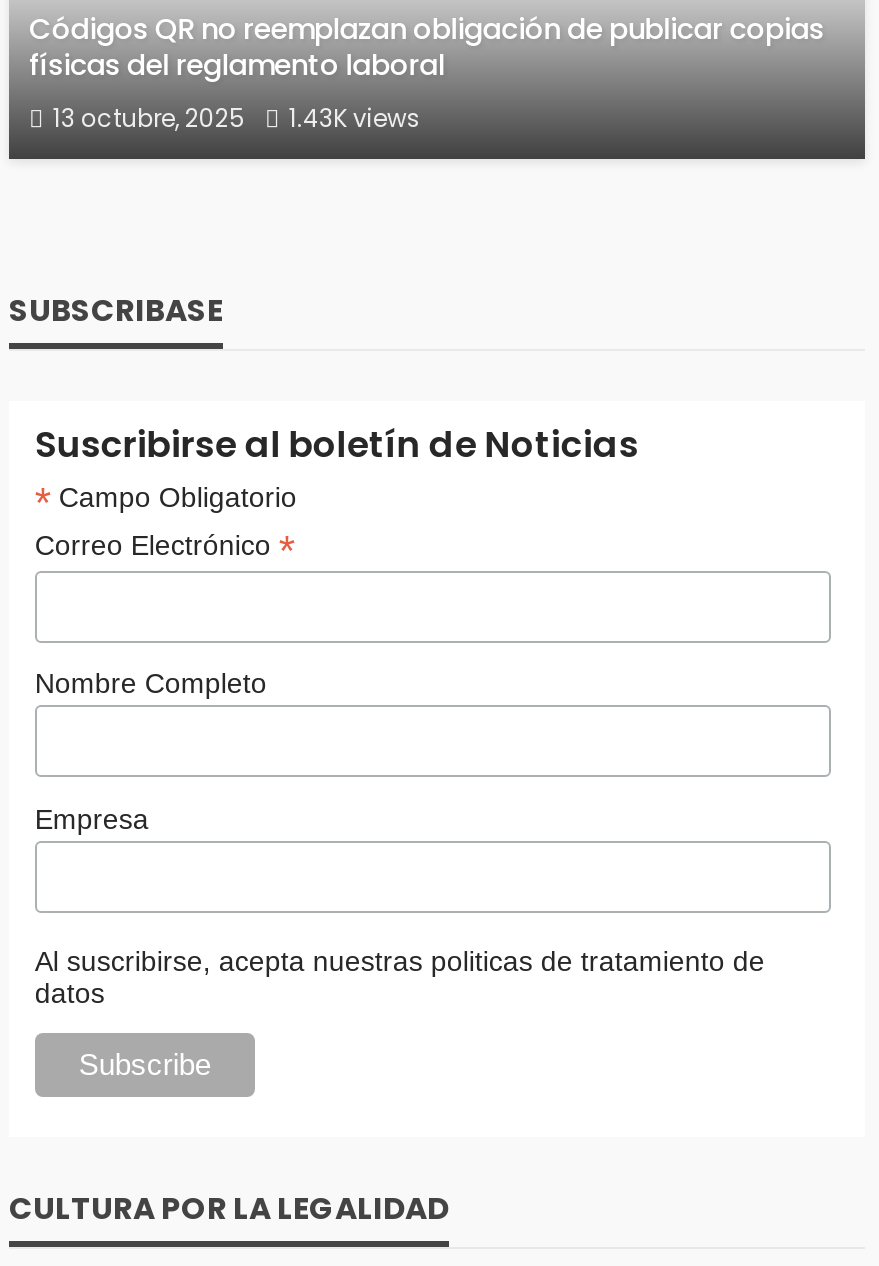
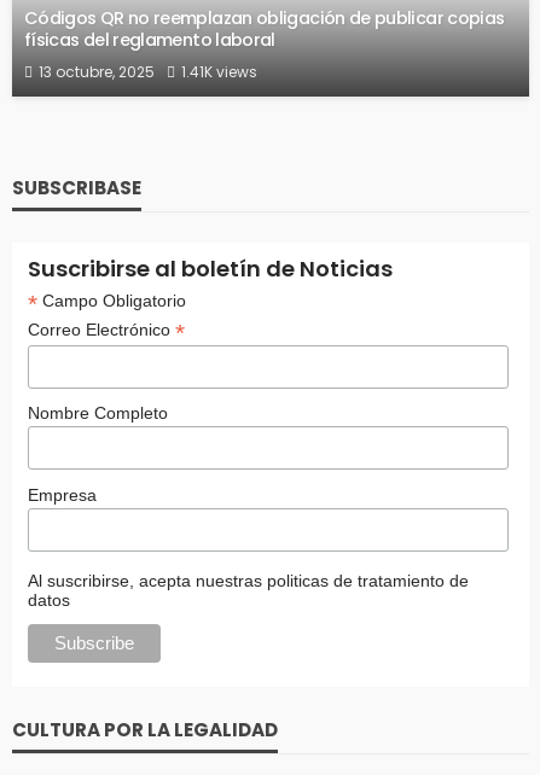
[53,100,421,134] 13 octubre, 2025 1.43K views -> [39,61,257,82] 13 octubre, 2025 1.41K views

